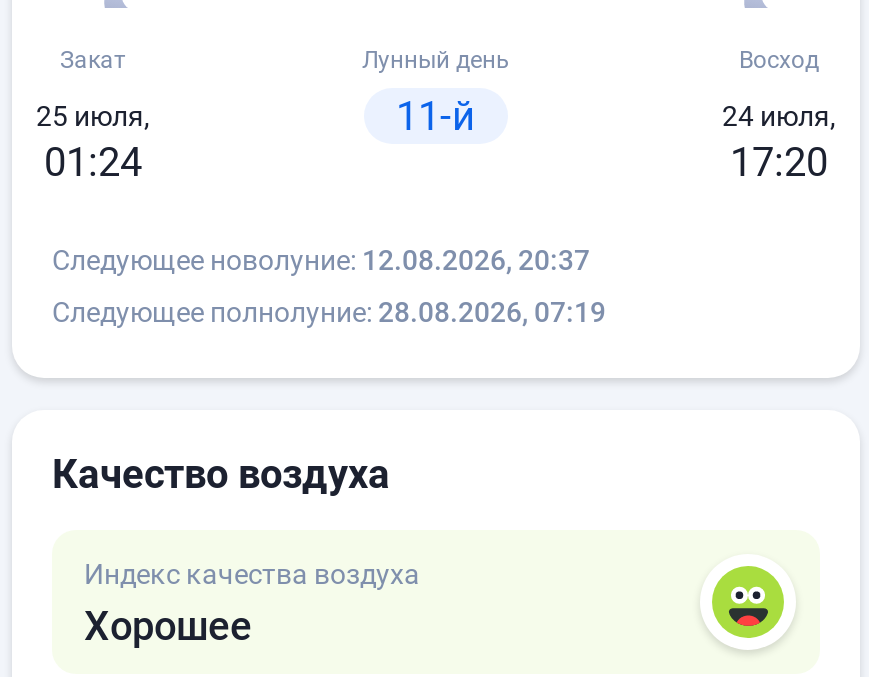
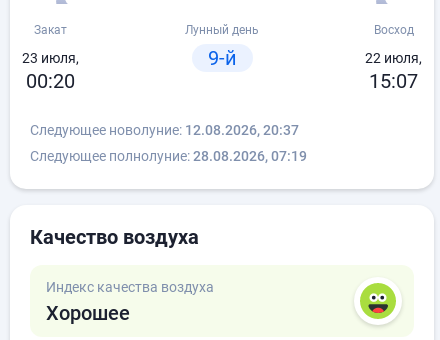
[36,100,150,132] 25 июля, -> [22,50,79,66] 23 июля,
[396,92,476,140] 11-й -> [207,46,236,70] 9-й
[722,100,836,132] 24 июля, -> [365,50,422,66] 22 июля,
[44,138,142,186] 01:24 -> [26,69,75,93] 00:20
[730,138,828,186] 17:20 -> [369,69,418,93] 15:07

